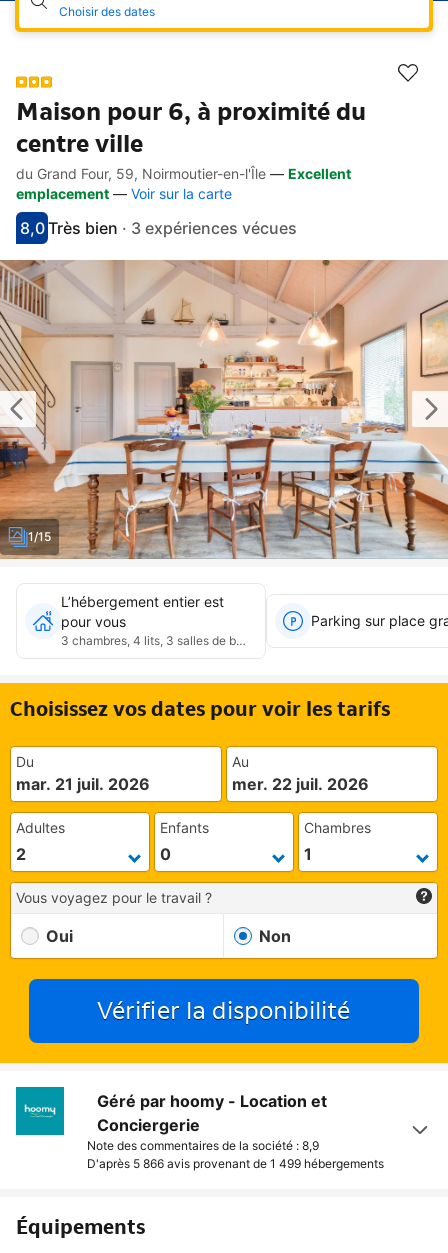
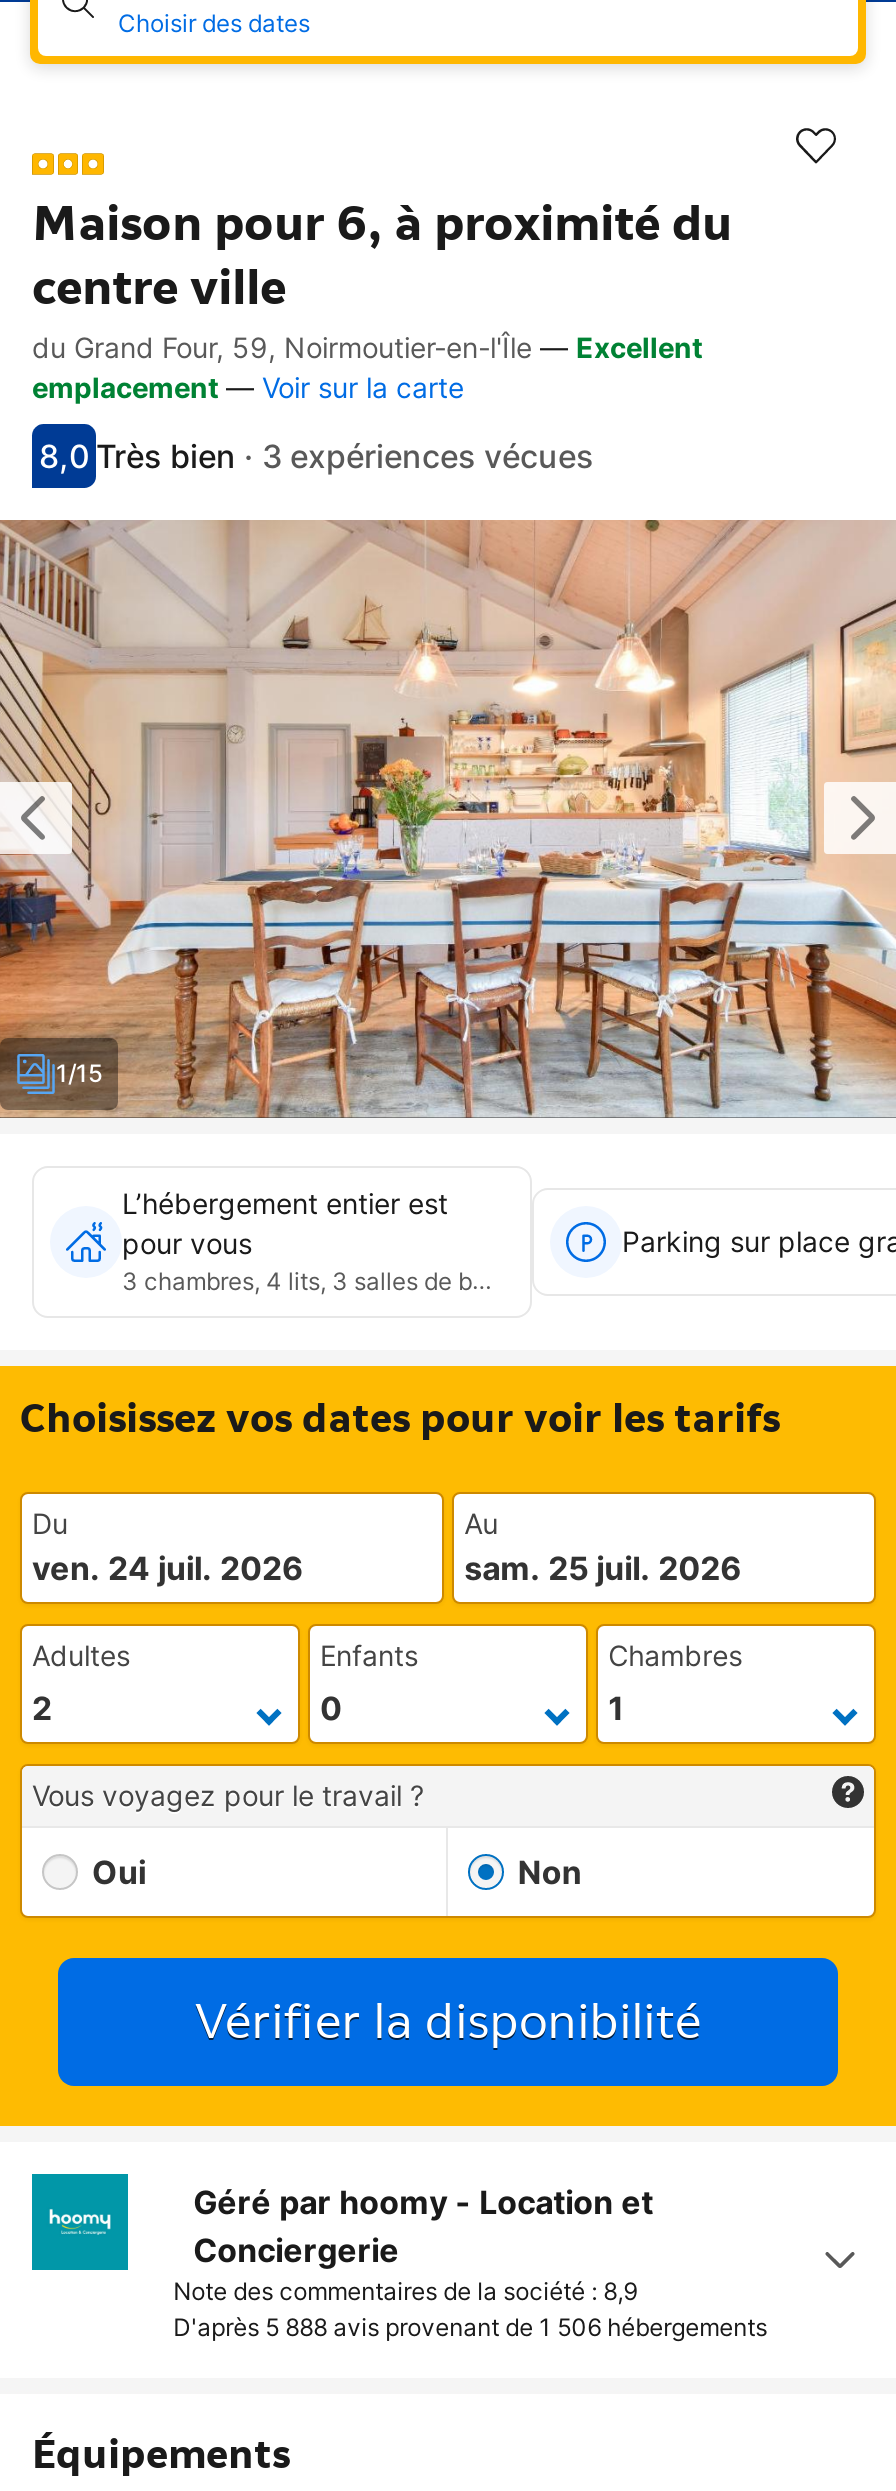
[16,774,150,794] mar. 21 juil. 2026 -> [32,1548,304,1588] ven. 24 juil. 2026
[232,774,369,794] mer. 22 juil. 2026 -> [464,1548,742,1588] sam. 25 juil. 2026
[87,1156,384,1171] D'après 5 866 avis provenant de 1 499 hébergements -> [173,2312,767,2342] D'après 5 888 avis provenant de 1 506 hébergements

